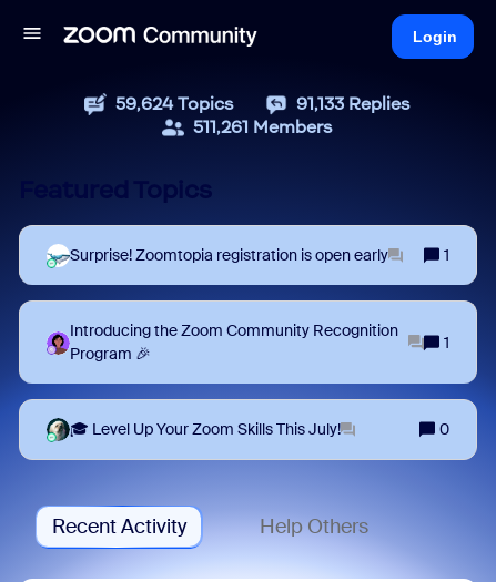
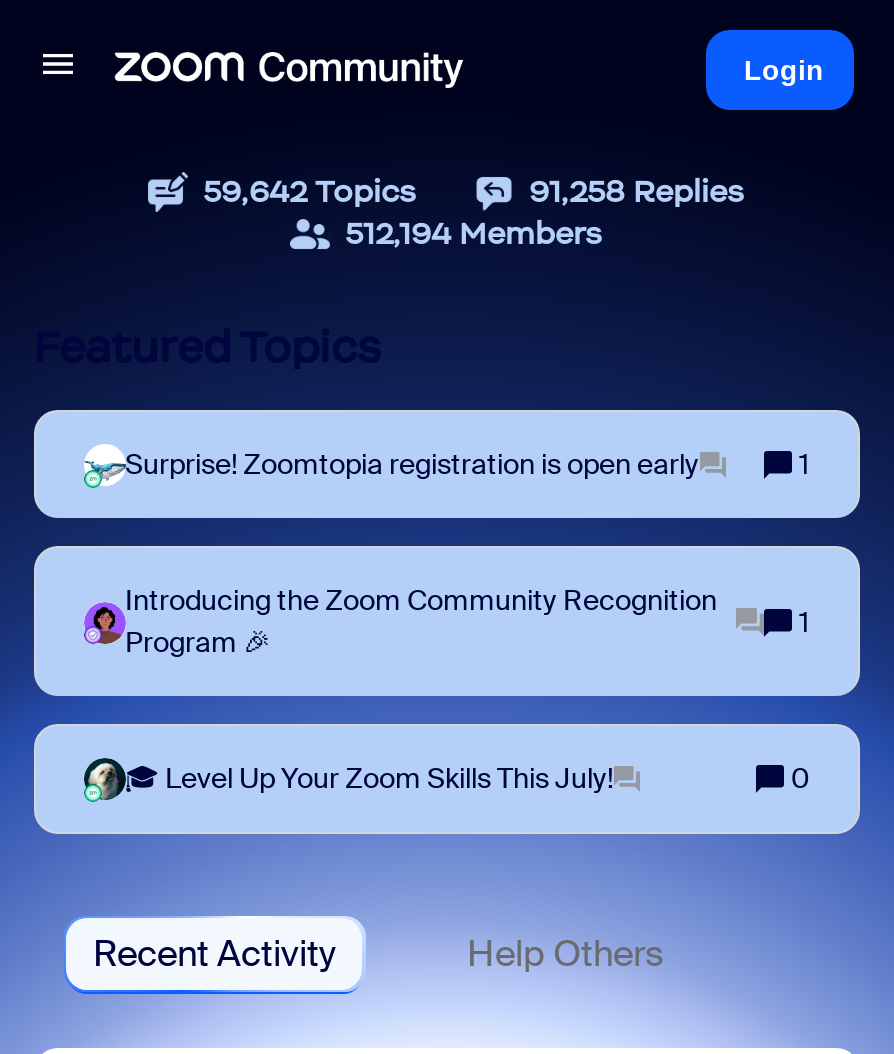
[115,93,234,114] 59,624 Topics -> [203,172,417,210] 59,642 Topics
[296,93,411,114] 91,133 Replies -> [529,172,745,210] 91,258 Replies
[193,116,333,137] 511,261 Members -> [345,214,603,252] 512,194 Members

